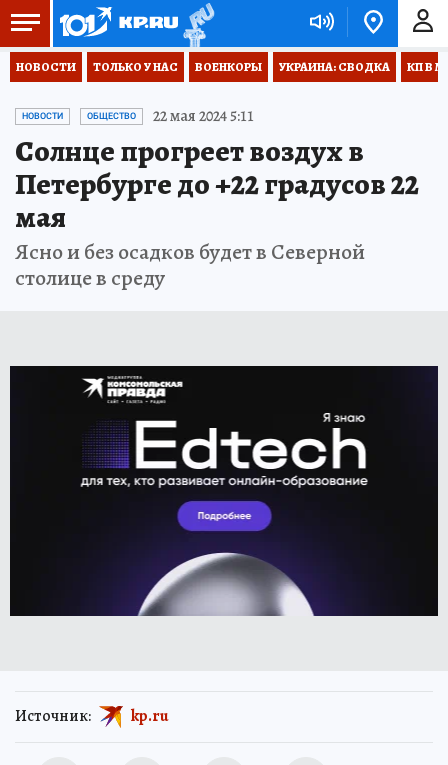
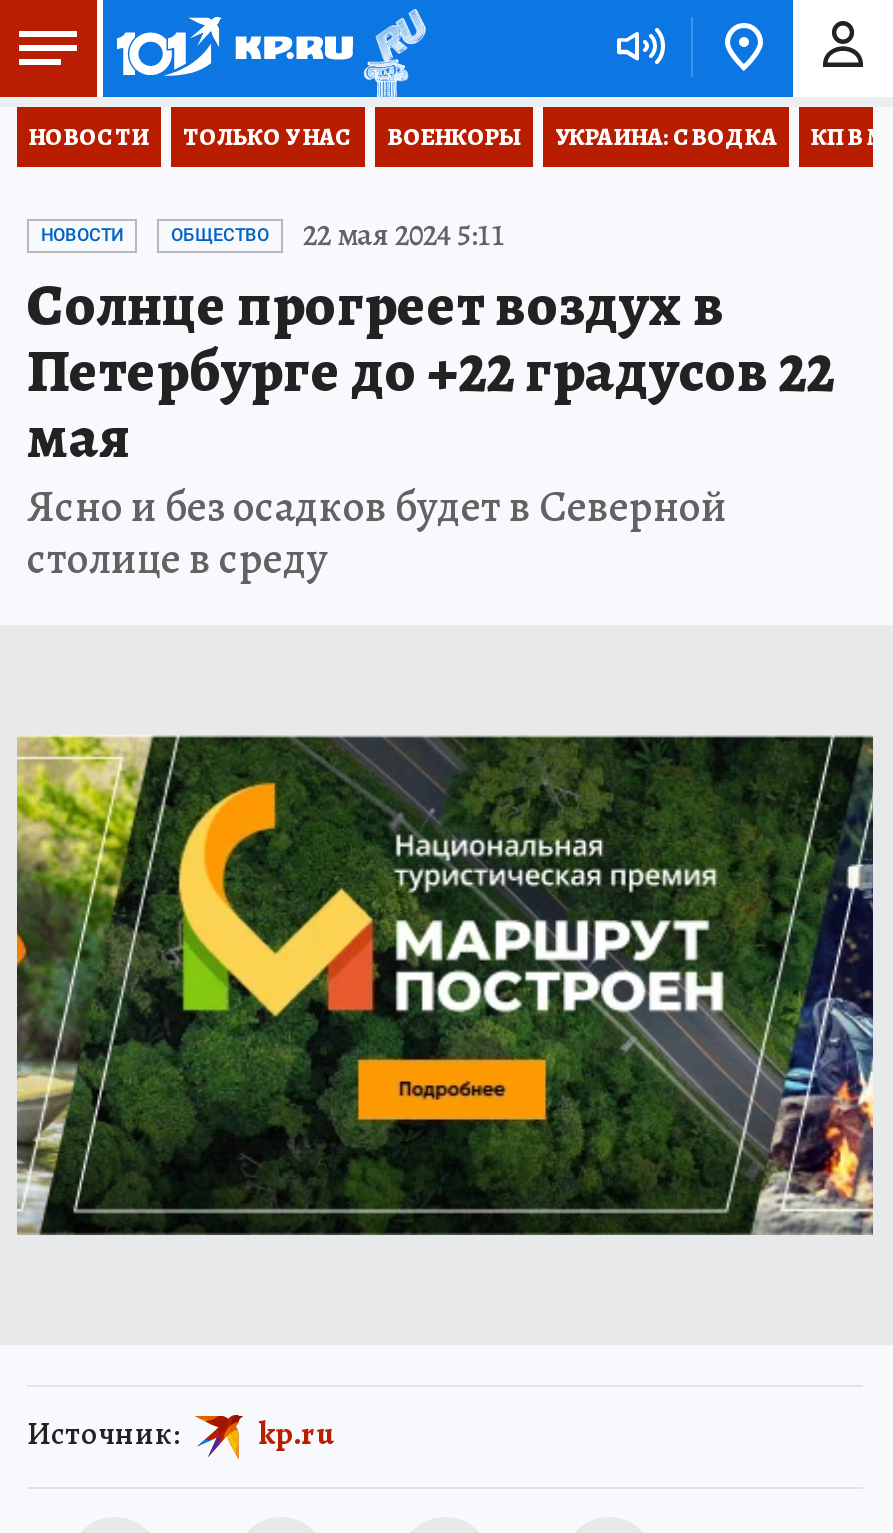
[9,365,439,616] [image] -> [15,735,875,1237] [image]

